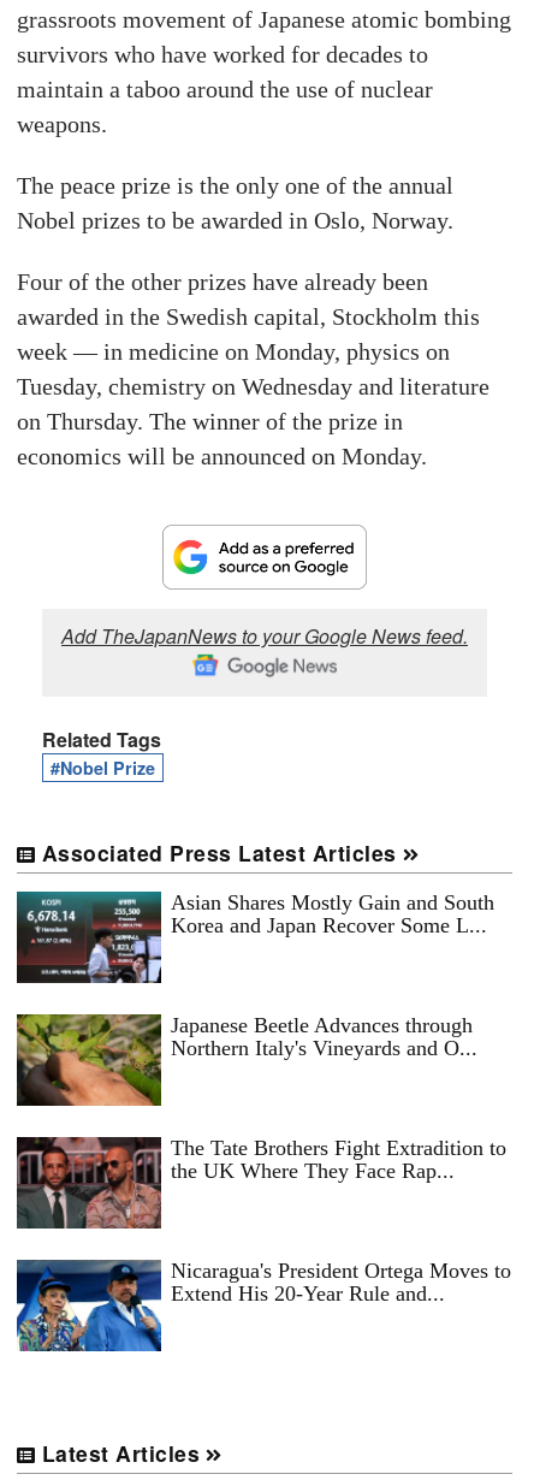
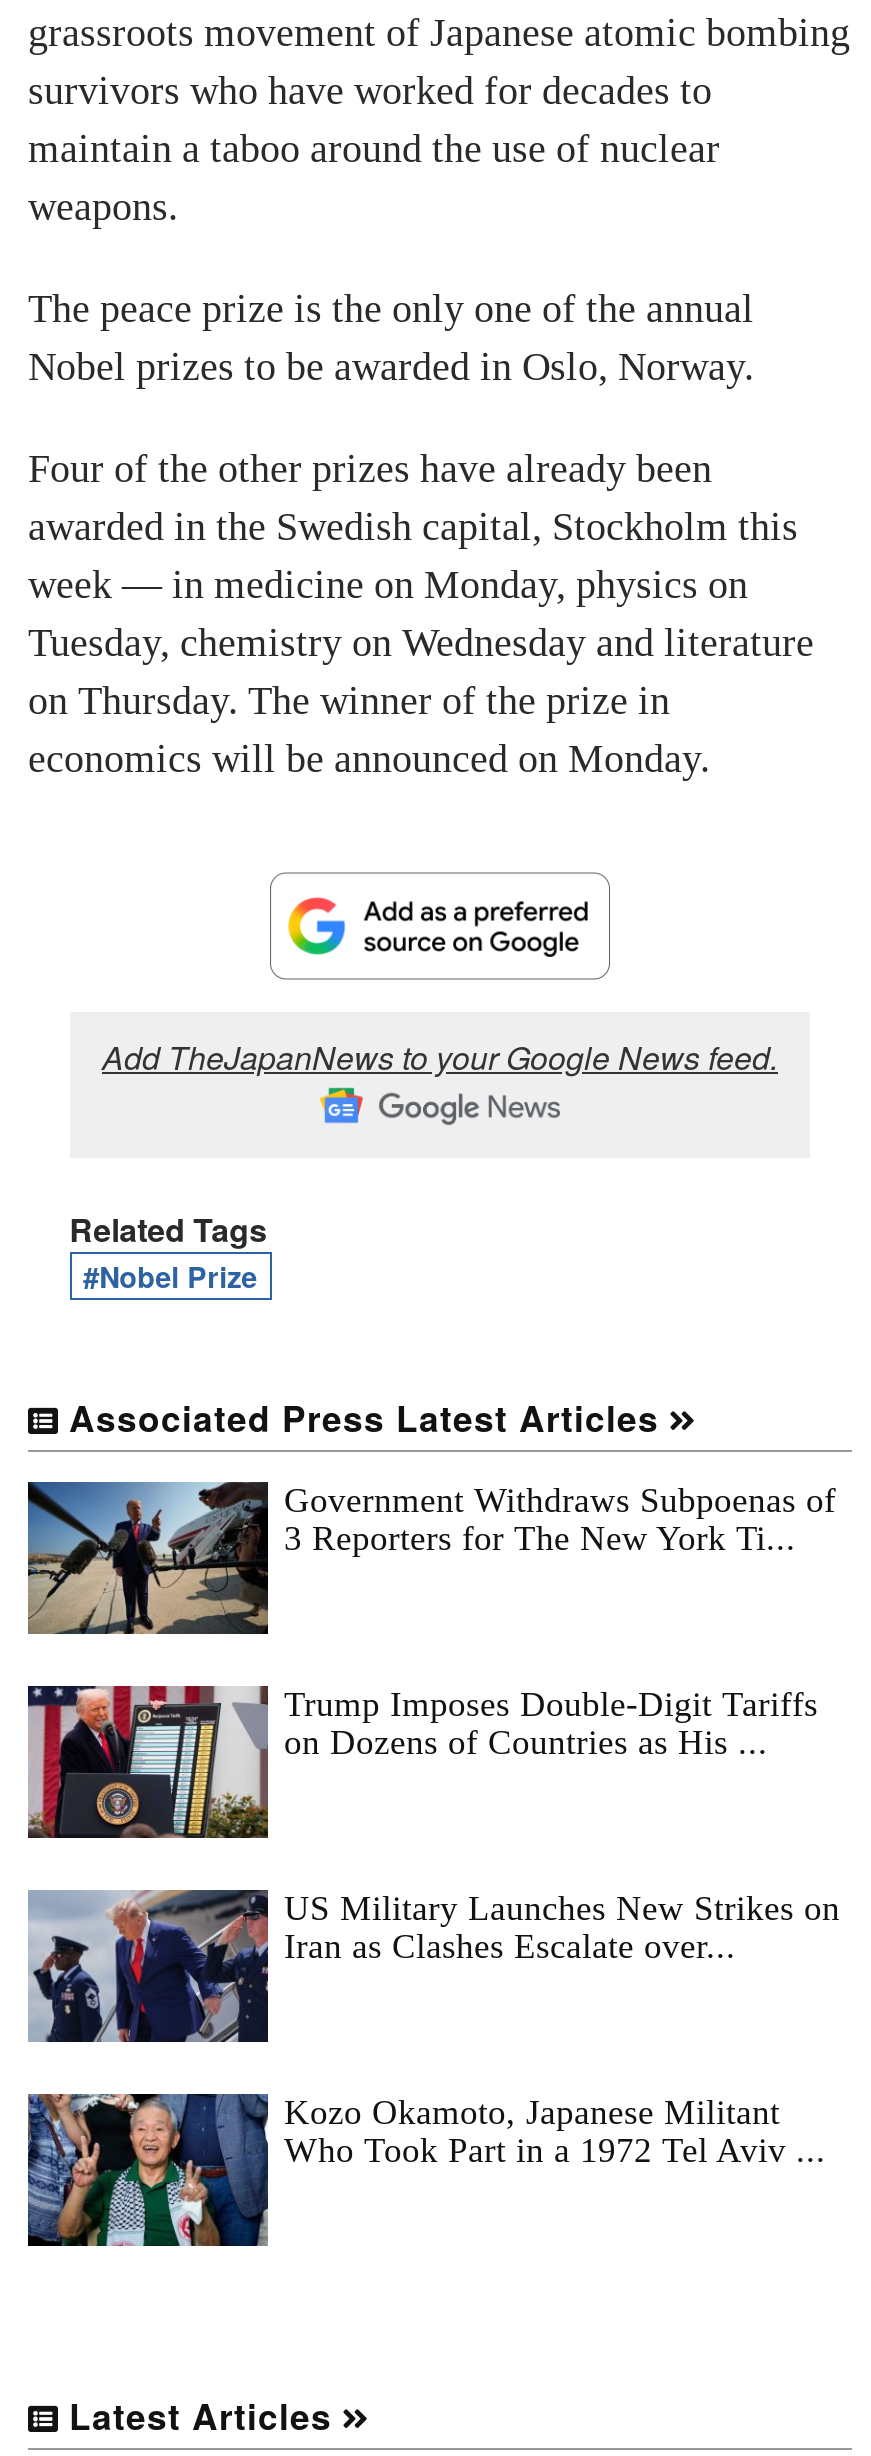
[16,890,494,984] [image] | Asian Shares Mostly Gain and South | Korea and Japan Recover Some L... -> [26,1480,836,1636] [image] | Government Withdraws Subpoenas of | 3 Reporters for The New York Ti...
[16,1013,477,1107] [image] | Japanese Beetle Advances through | Northern Italy's Vineyards and O... -> [26,1684,818,1840] [image] | Trump Imposes Double-Digit Tariffs | on Dozens of Countries as His ...
[16,1136,506,1230] [image] | The Tate Brothers Fight Extradition to | the UK Where They Face Rap... -> [28,1888,840,2044] [image] | US Military Launches New Strikes on | Iran as Clashes Escalate over...
[16,1259,511,1352] [image] | Nicaragua's President Ortega Moves to | Extend His 20-Year Rule and... -> [26,2092,826,2248] [image] | Kozo Okamoto, Japanese Militant | Who Took Part in a 1972 Tel Aviv ...

